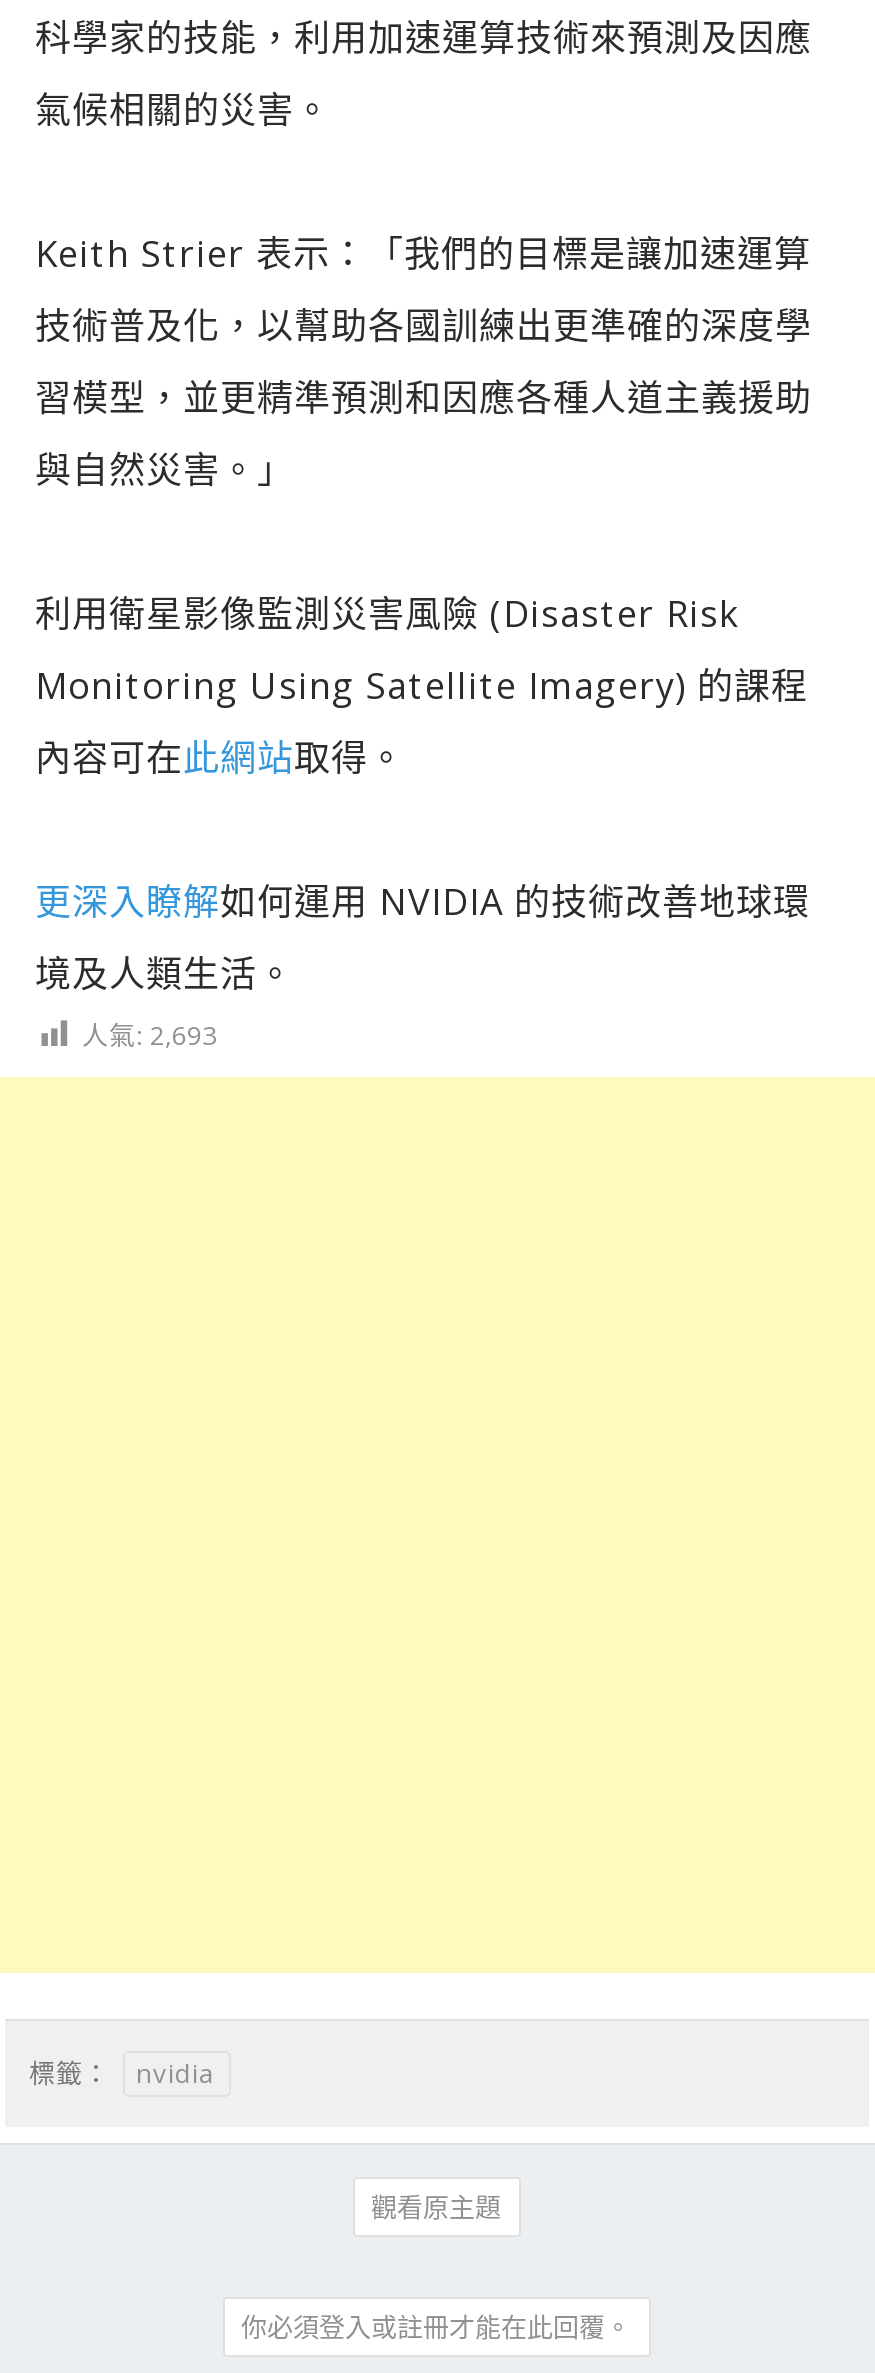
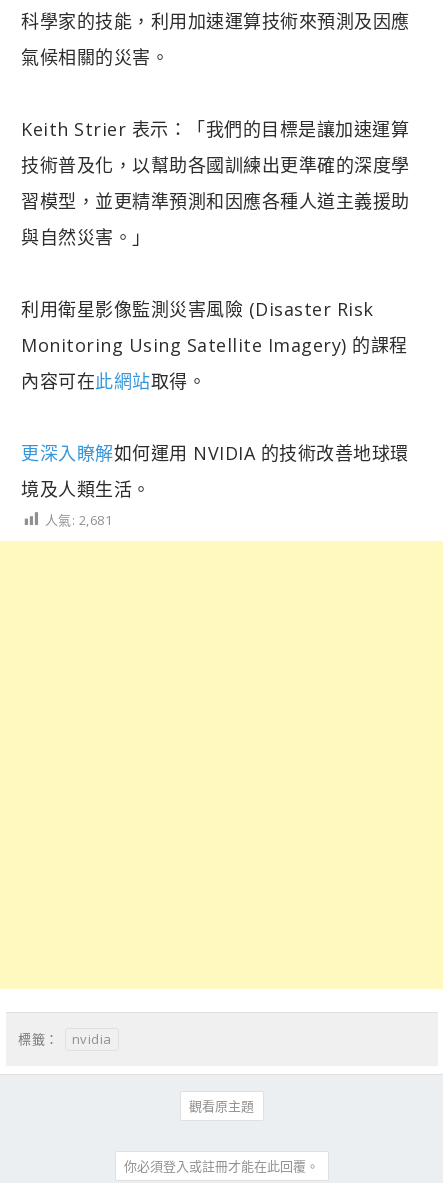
[82,1016,217,1052] 人氣: 2,693 -> [44,510,112,528] 人氣: 2,681

